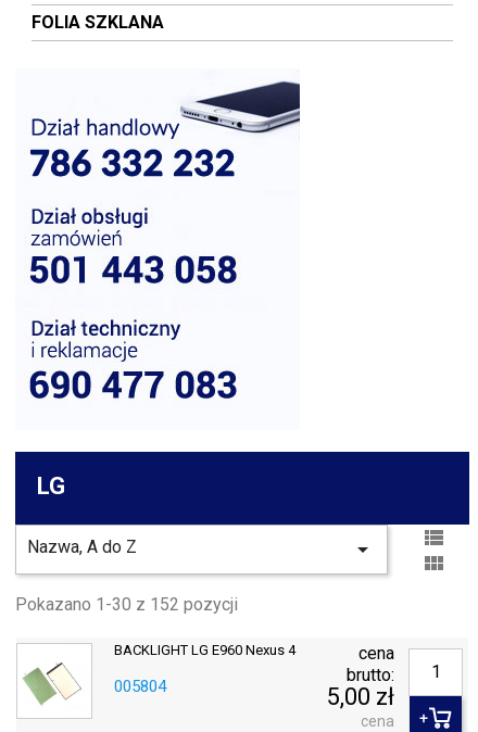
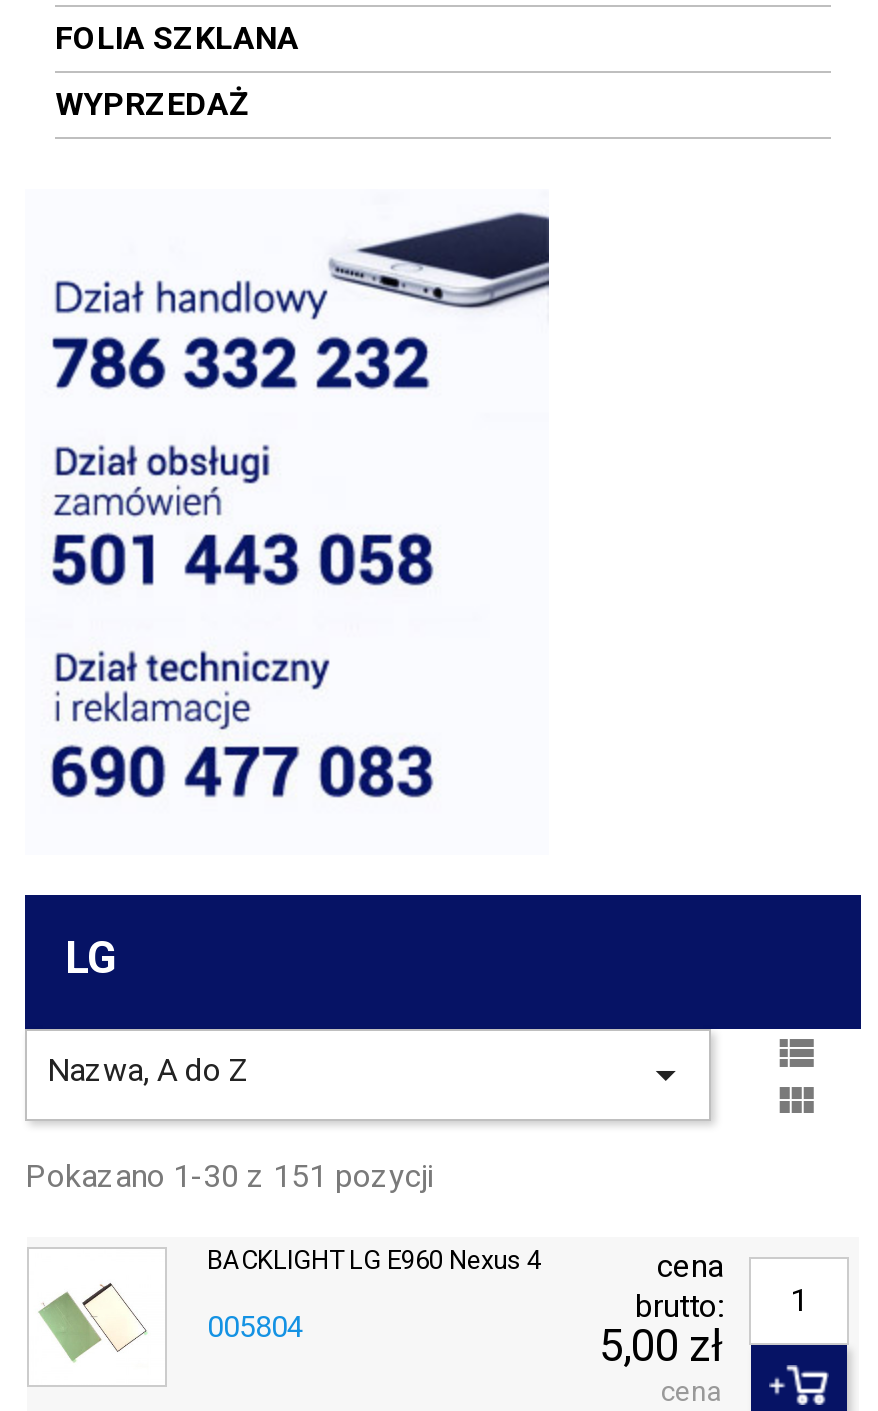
none -> [55,85,249,123] WYPRZEDAŻ
[15,594,238,615] Pokazano 1-30 z 152 pozycji -> [25,1157,435,1195] Pokazano 1-30 z 151 pozycji

